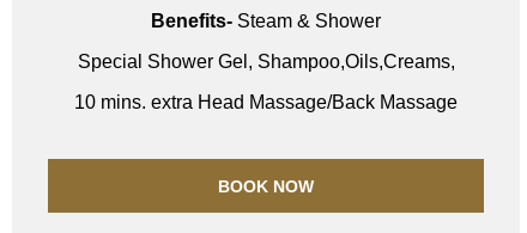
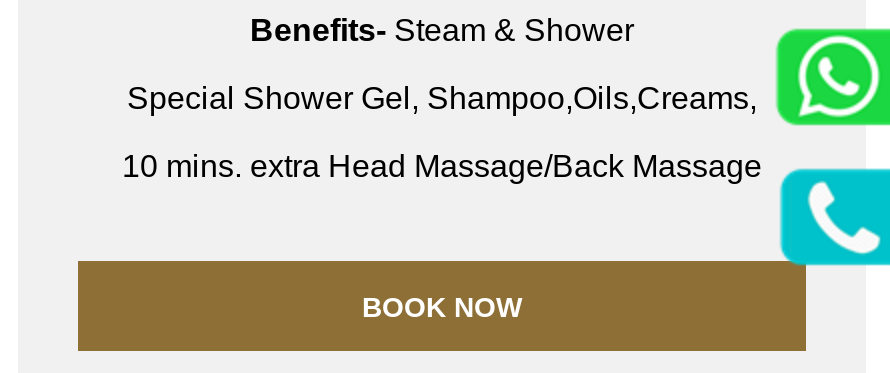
none -> [774,27,884,127] [image]
none -> [778,167,884,267] [image]

